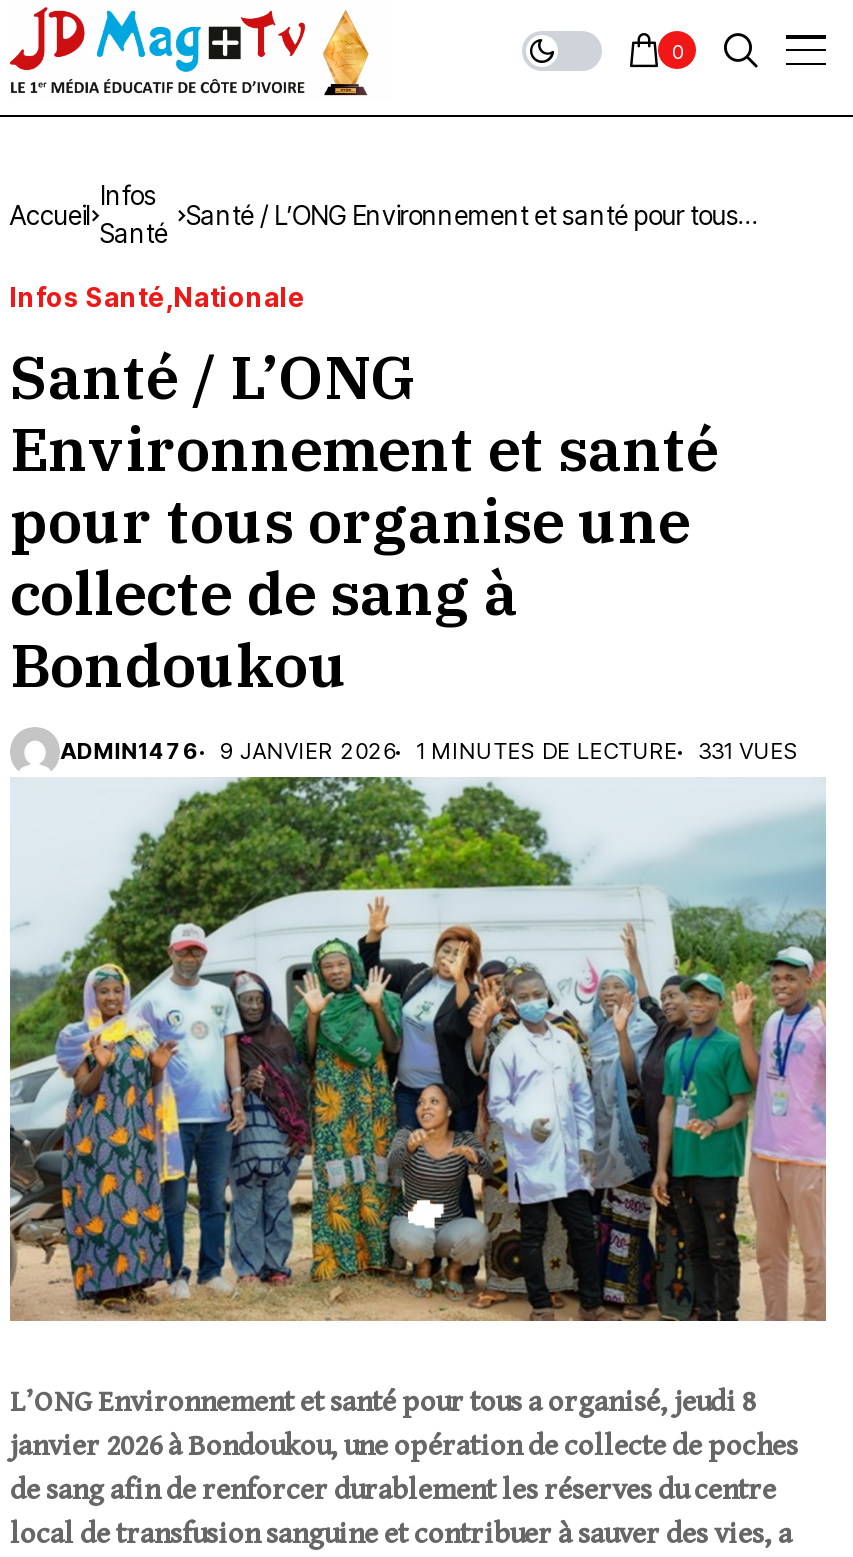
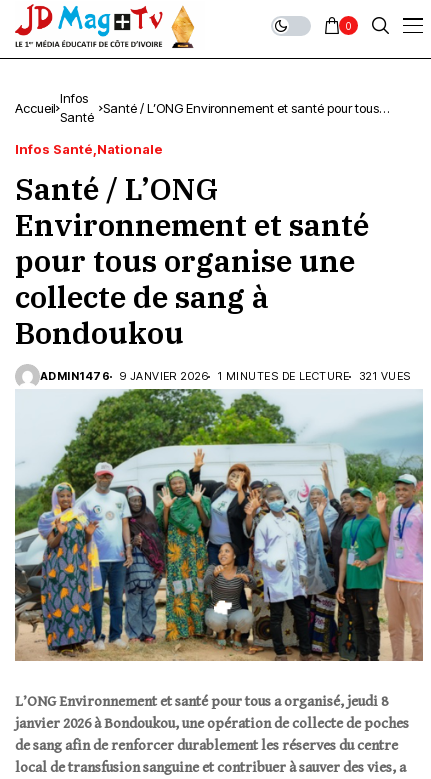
[60,737,799,765] ADMIN1476 9 JANVIER 2026 1 MINUTES DE LECTURE 331 VUES -> [40,369,410,383] ADMIN1476 9 JANVIER 2026 1 MINUTES DE LECTURE 321 VUES

